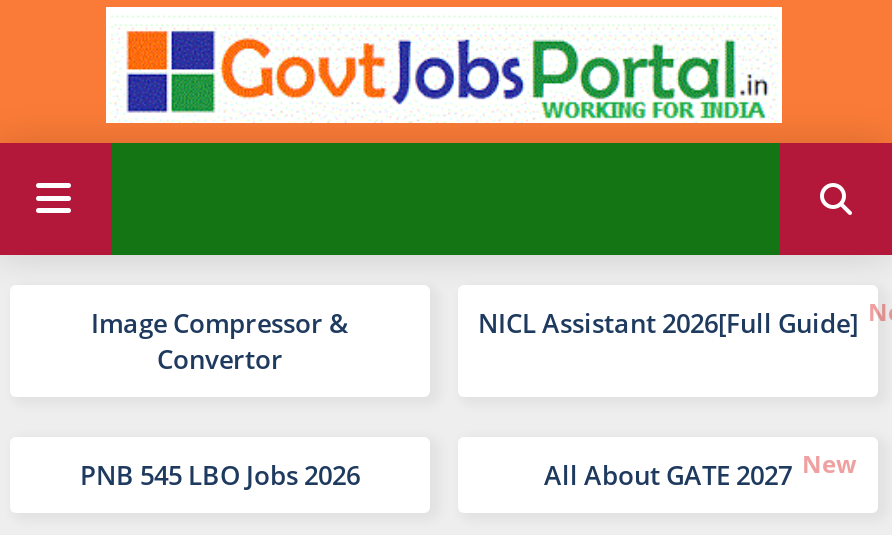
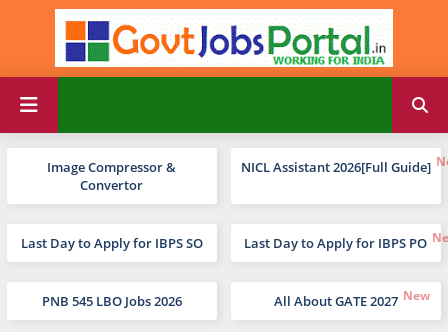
none -> [21,234,427,252] Last Day to Apply for IBPS SO | Last Day to Apply for IBPS PO

